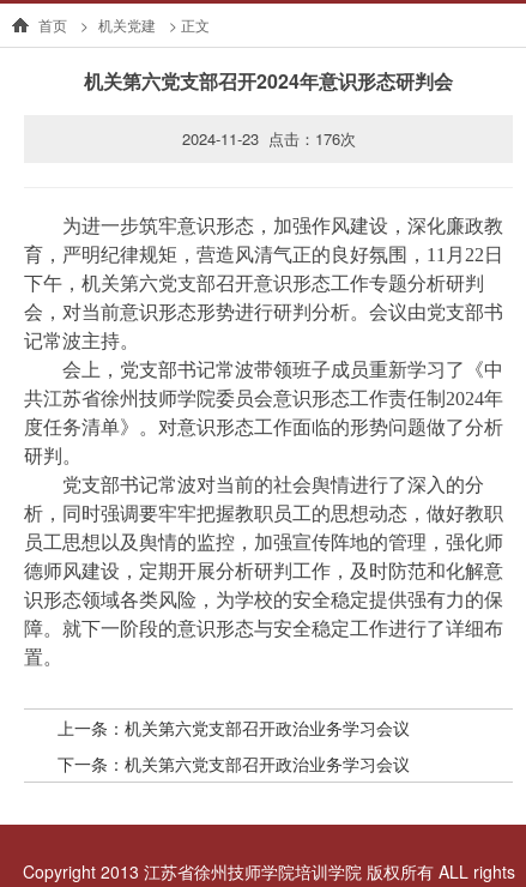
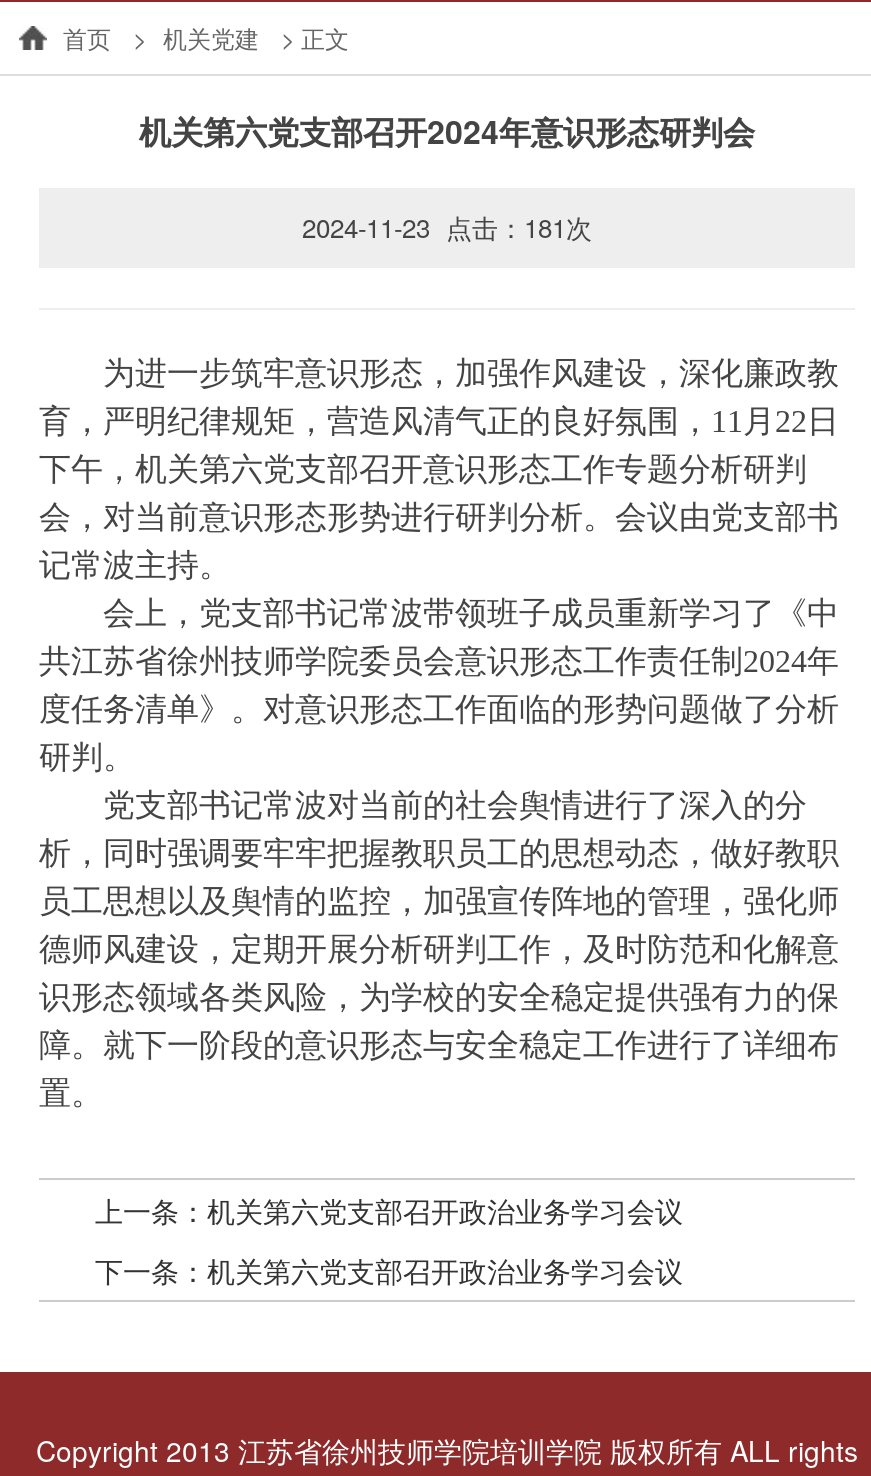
[182,127,355,150] 2024-11-23 点击：176次 -> [302,208,592,246] 2024-11-23 点击：181次

